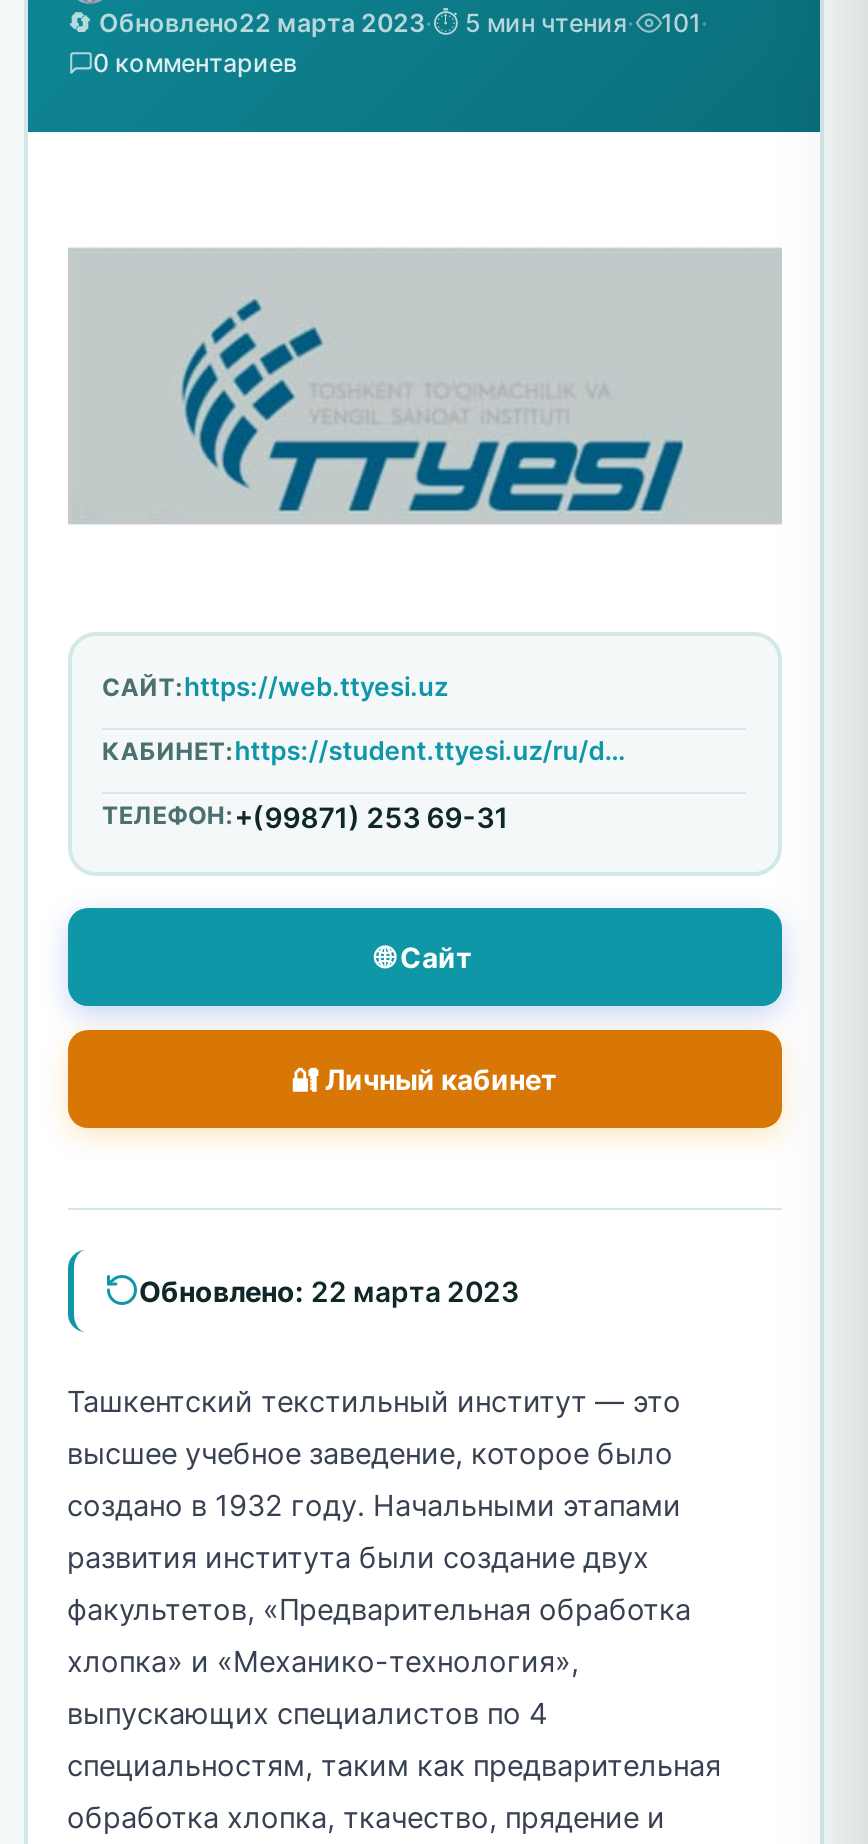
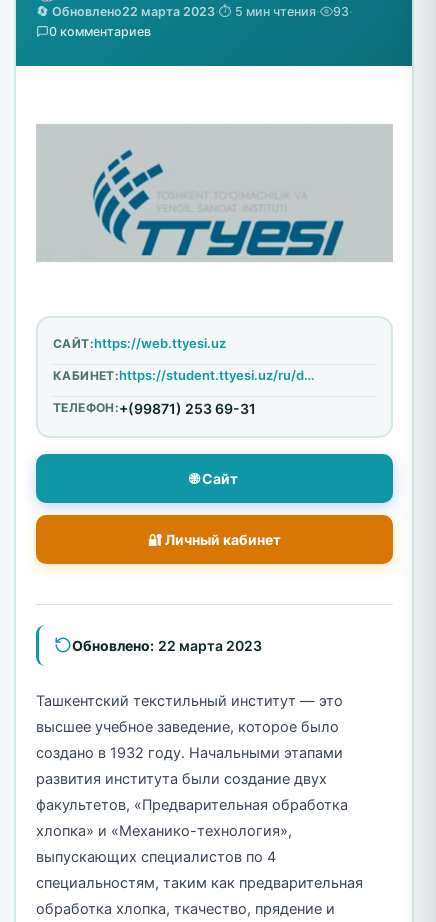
[661,7,709,37] 101· -> [332,3,352,18] 93·

